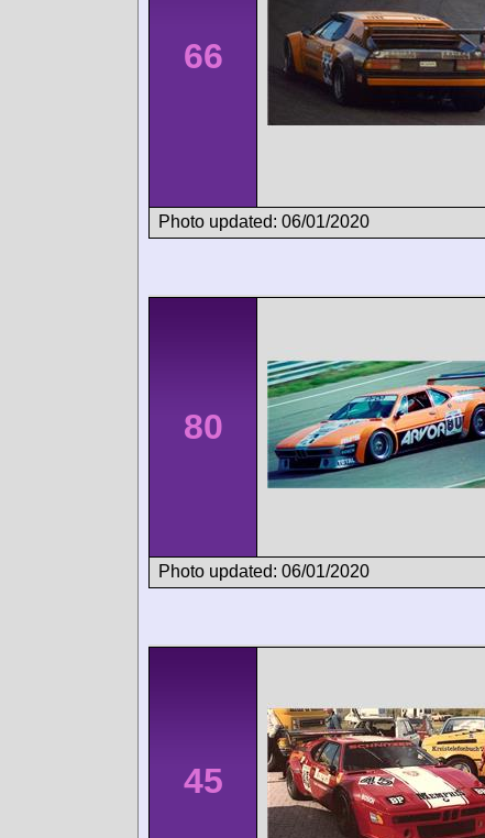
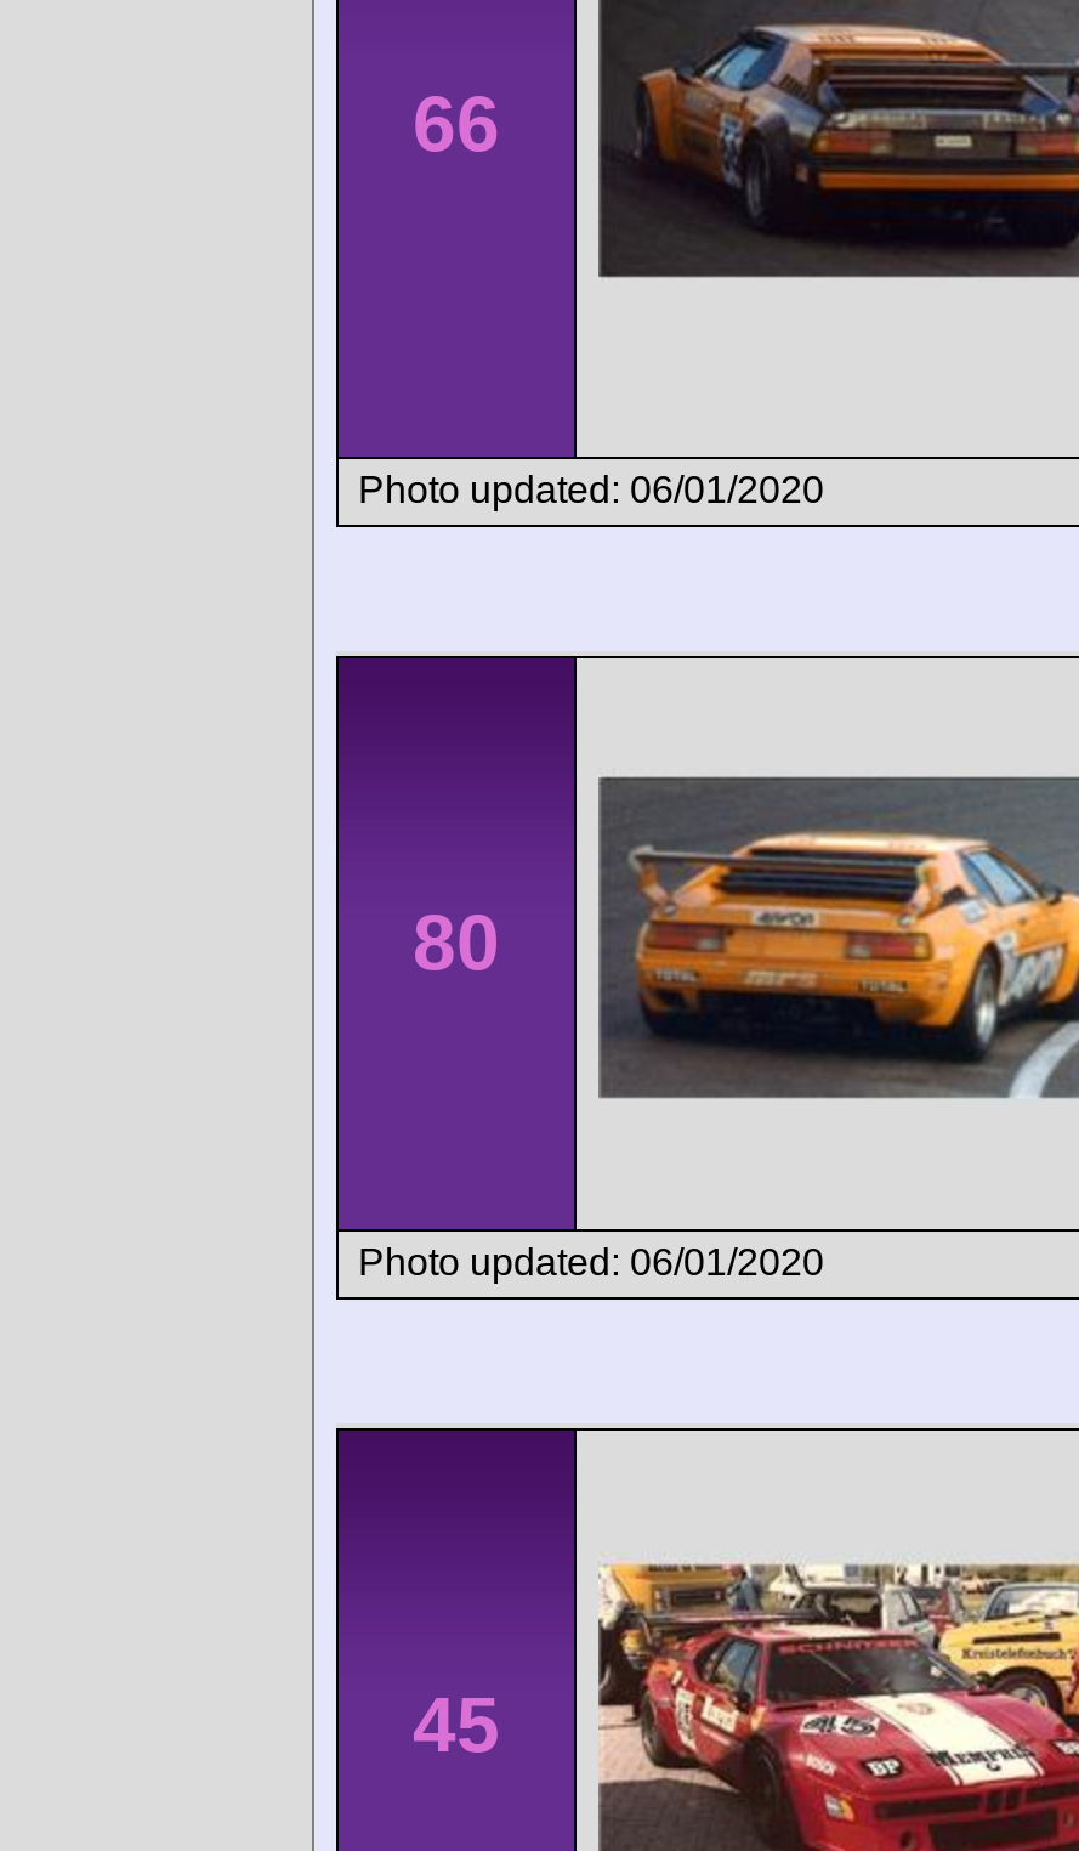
[267,352,482,497] [image] -> [596,775,1072,1100] [image]

